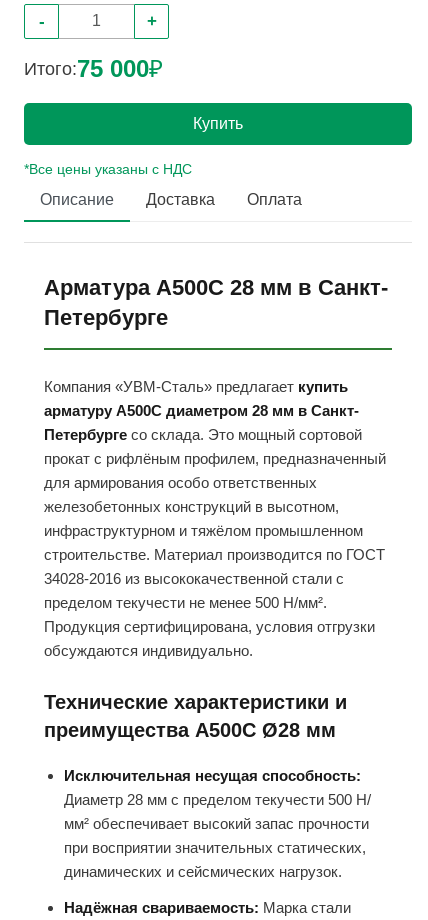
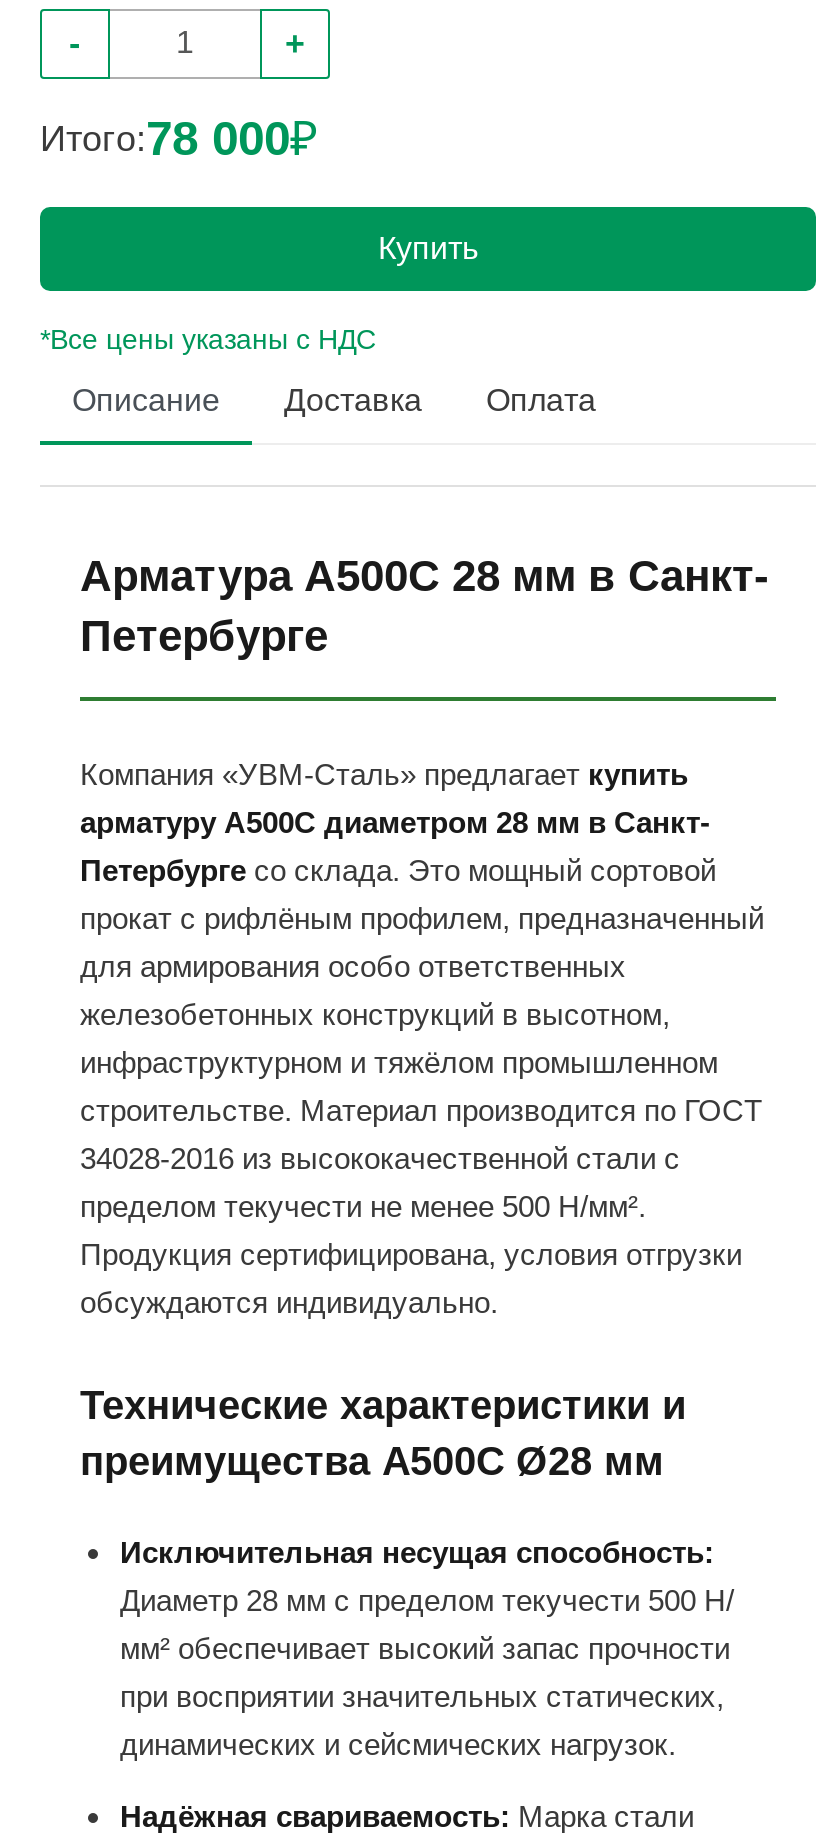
[24,55,163,82] Итого:75 000₽ -> [40,111,318,165] Итого:78 000₽

